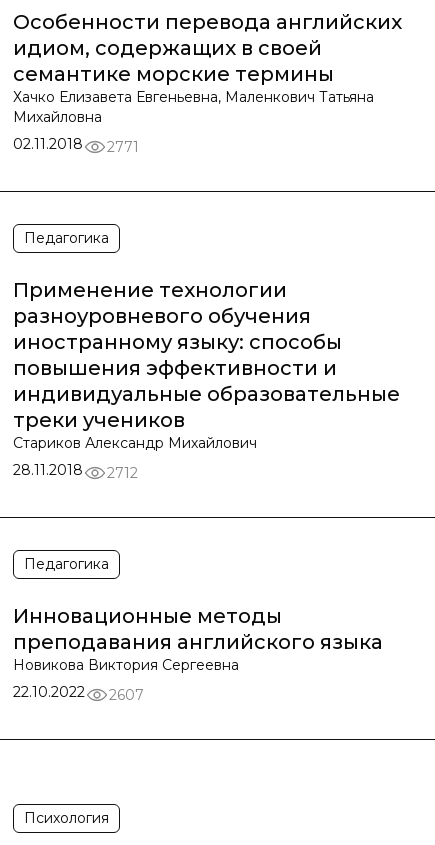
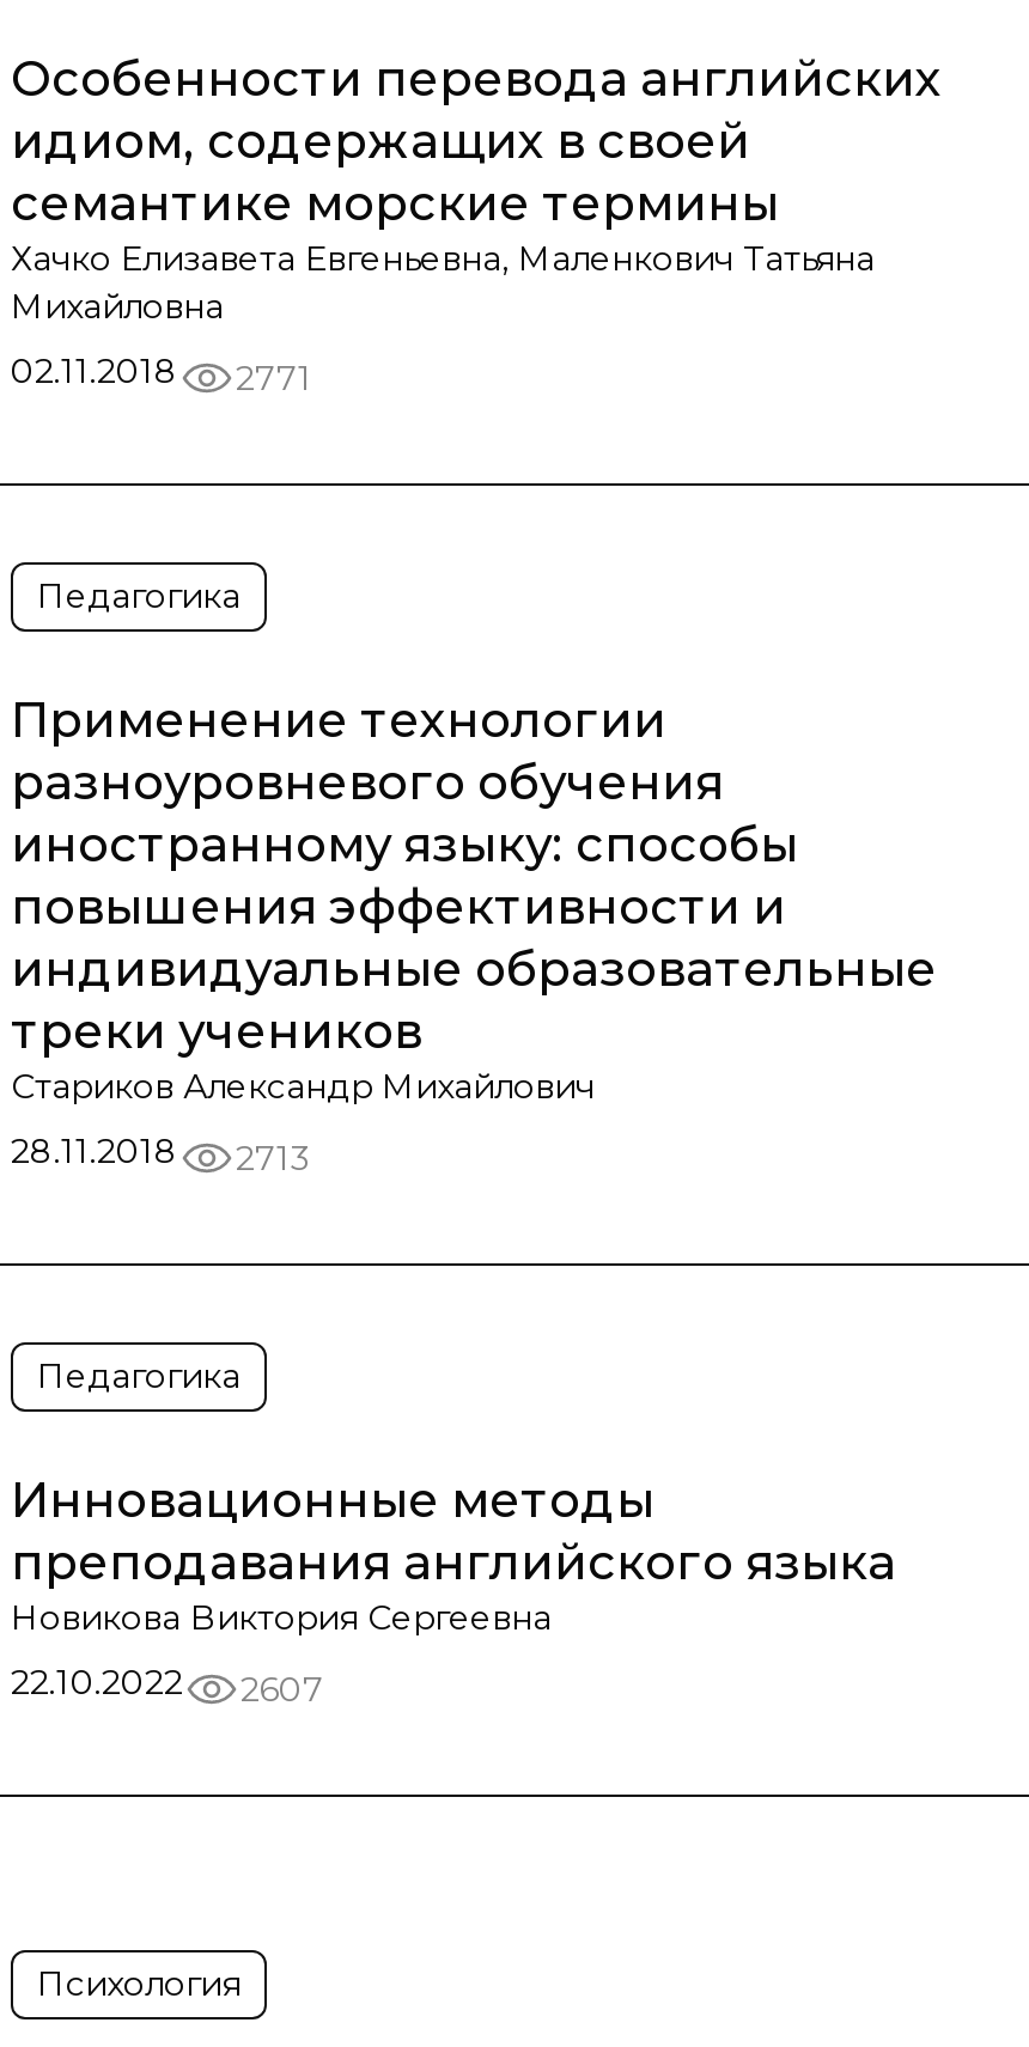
[13,461,138,481] 28.11.2018 2712 -> [11,1129,310,1178] 28.11.2018 2713

